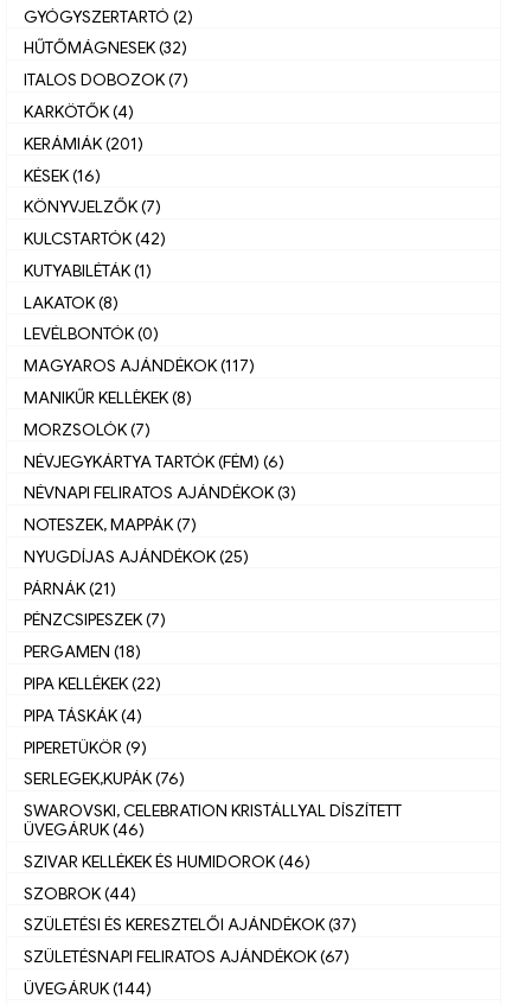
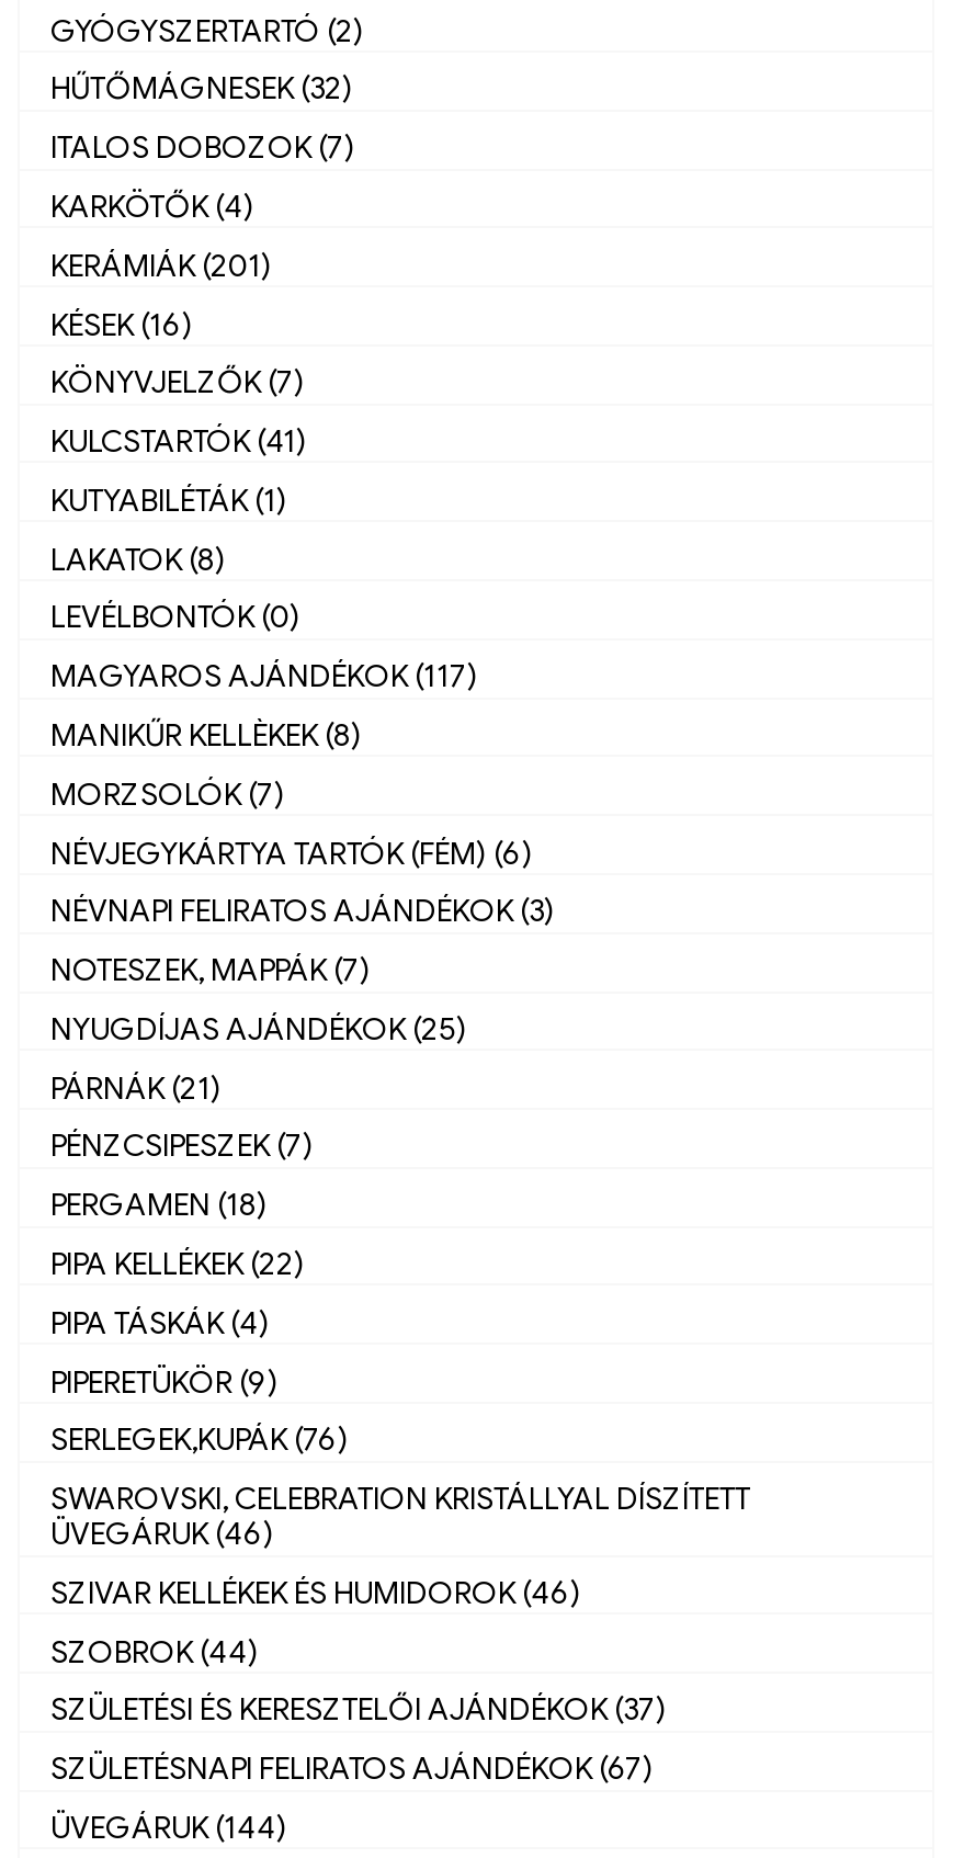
[24,228,166,249] KULCSTARTÓK (42) -> [50,421,307,461] KULCSTARTÓK (41)

